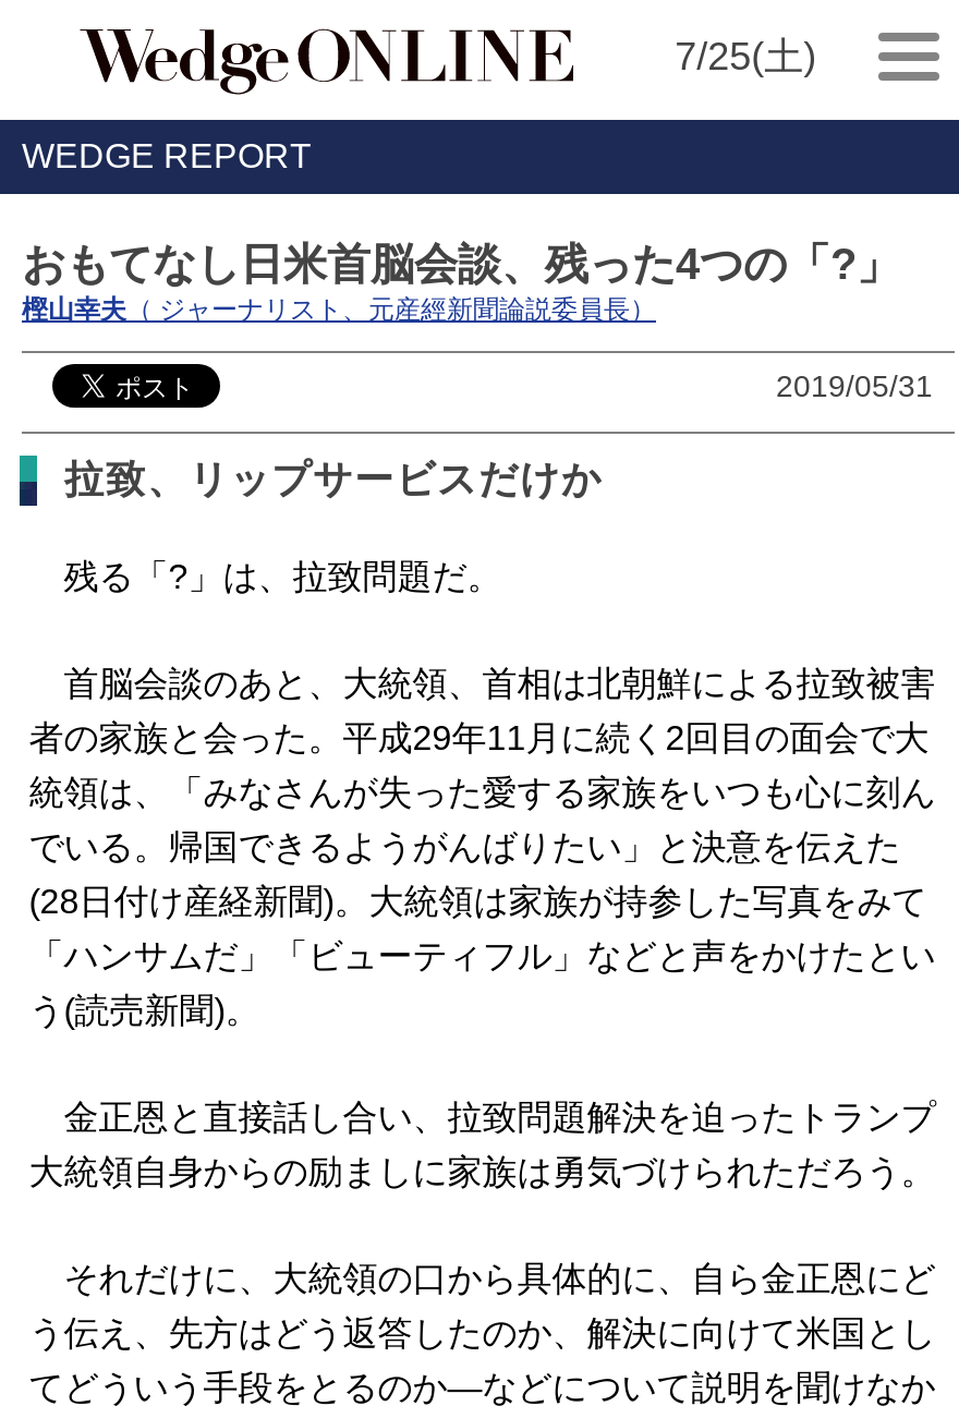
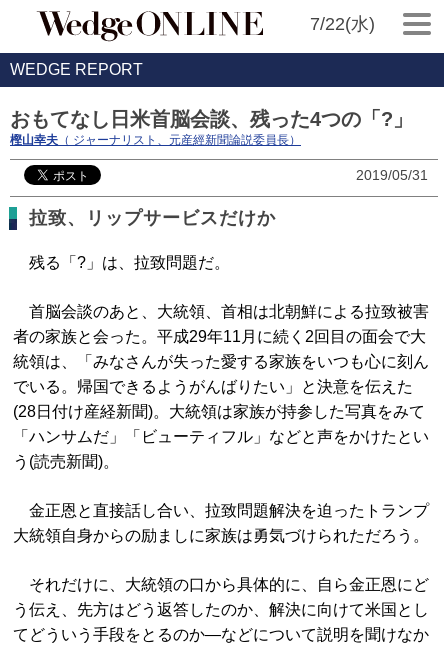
[675,35,816,78] 7/25(土) -> [310,14,375,34] 7/22(水)

